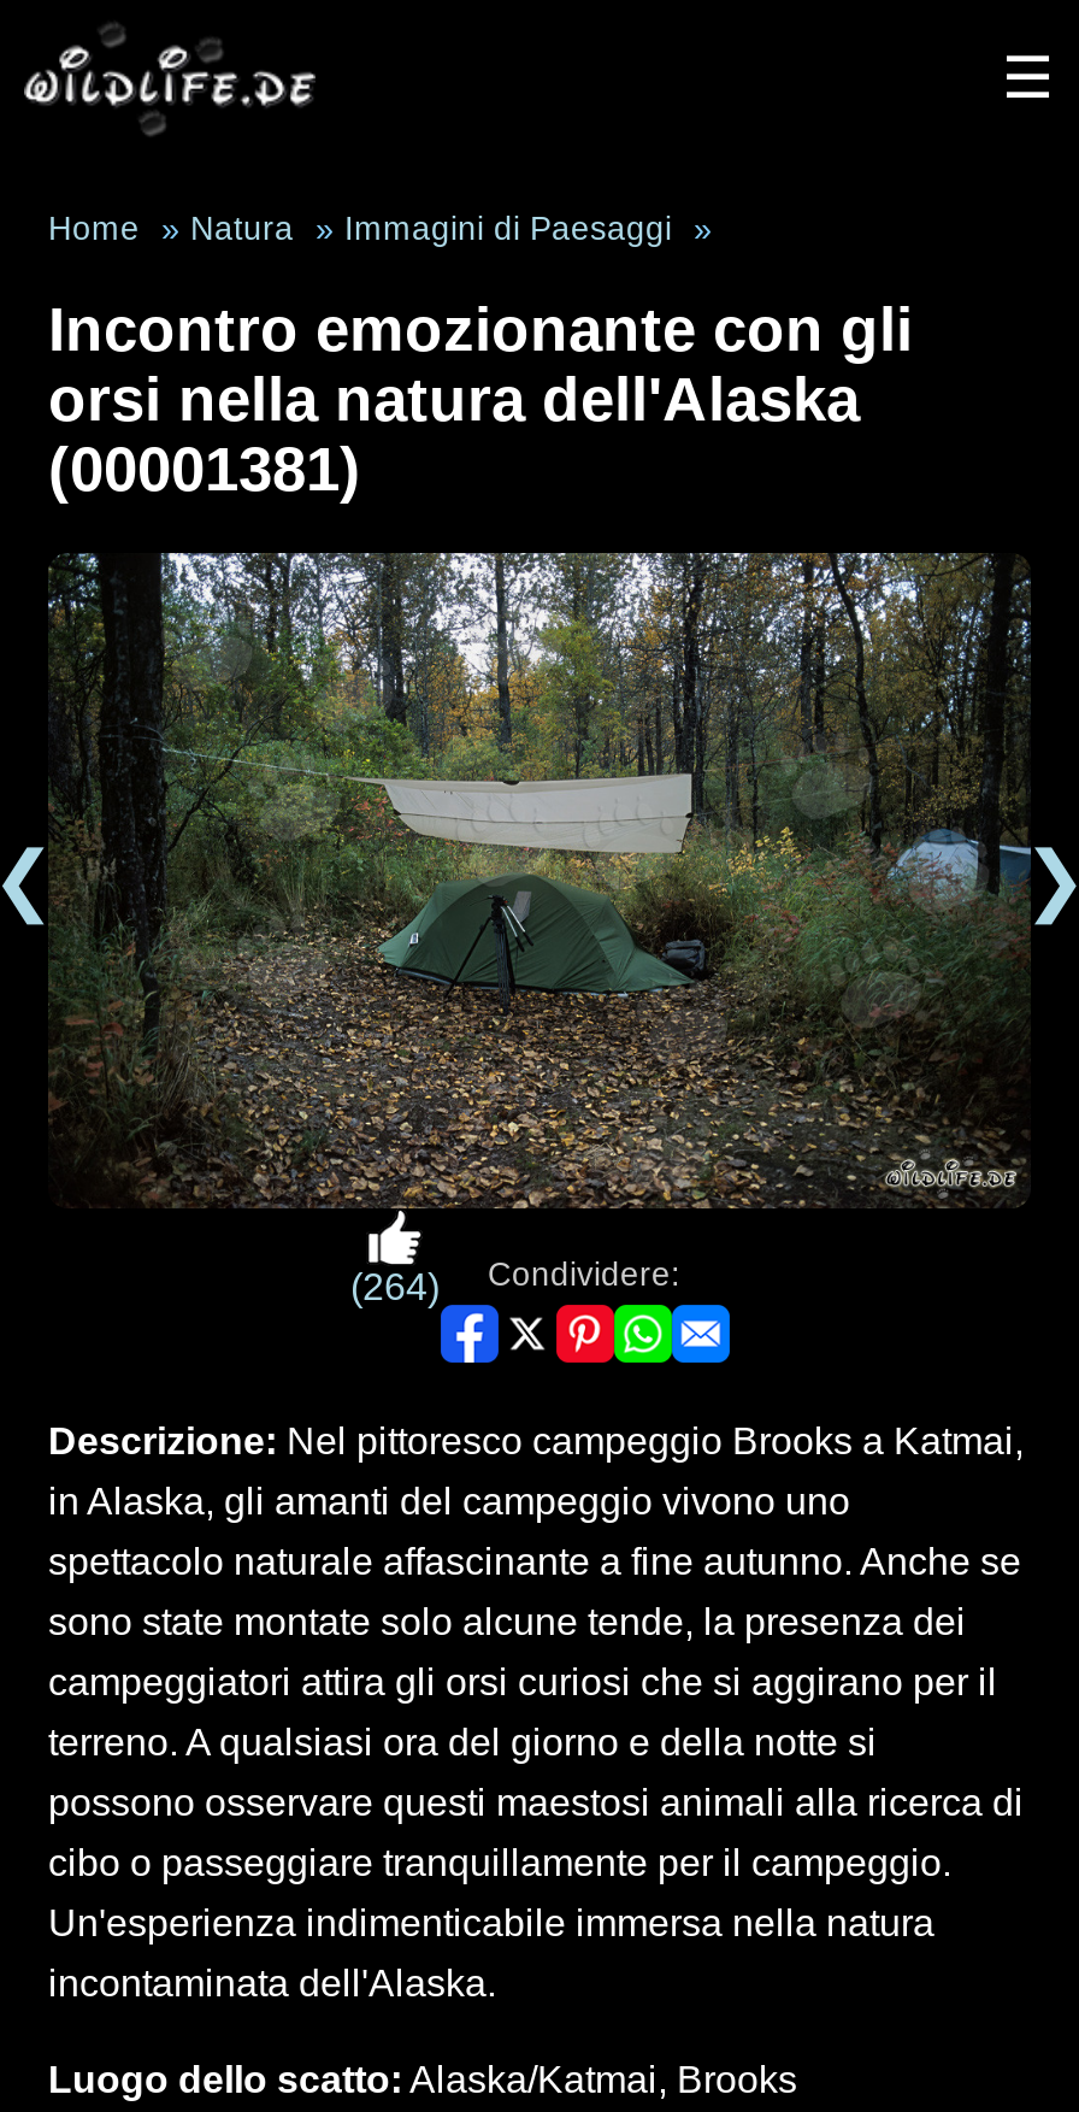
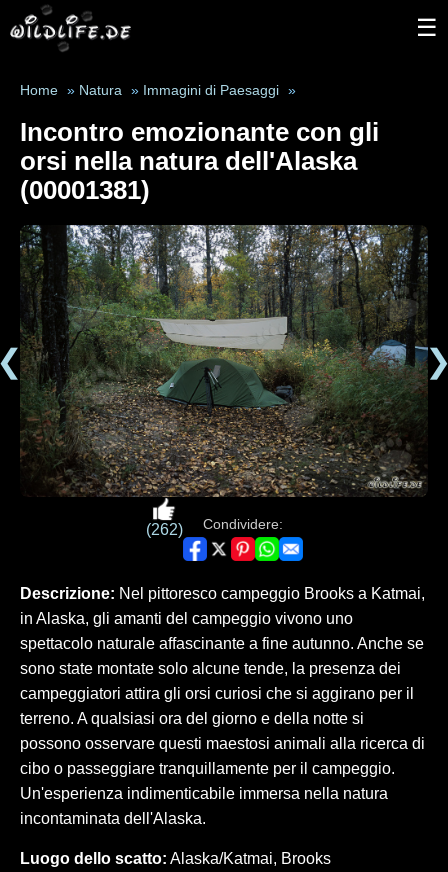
[350,1257,680,1307] (264) Condividere: -> [145,517,282,538] (262) Condividere:

